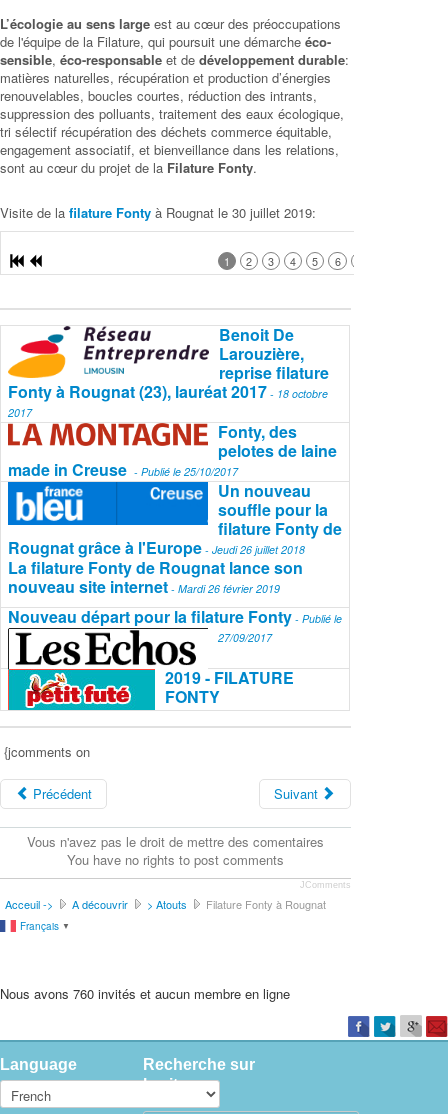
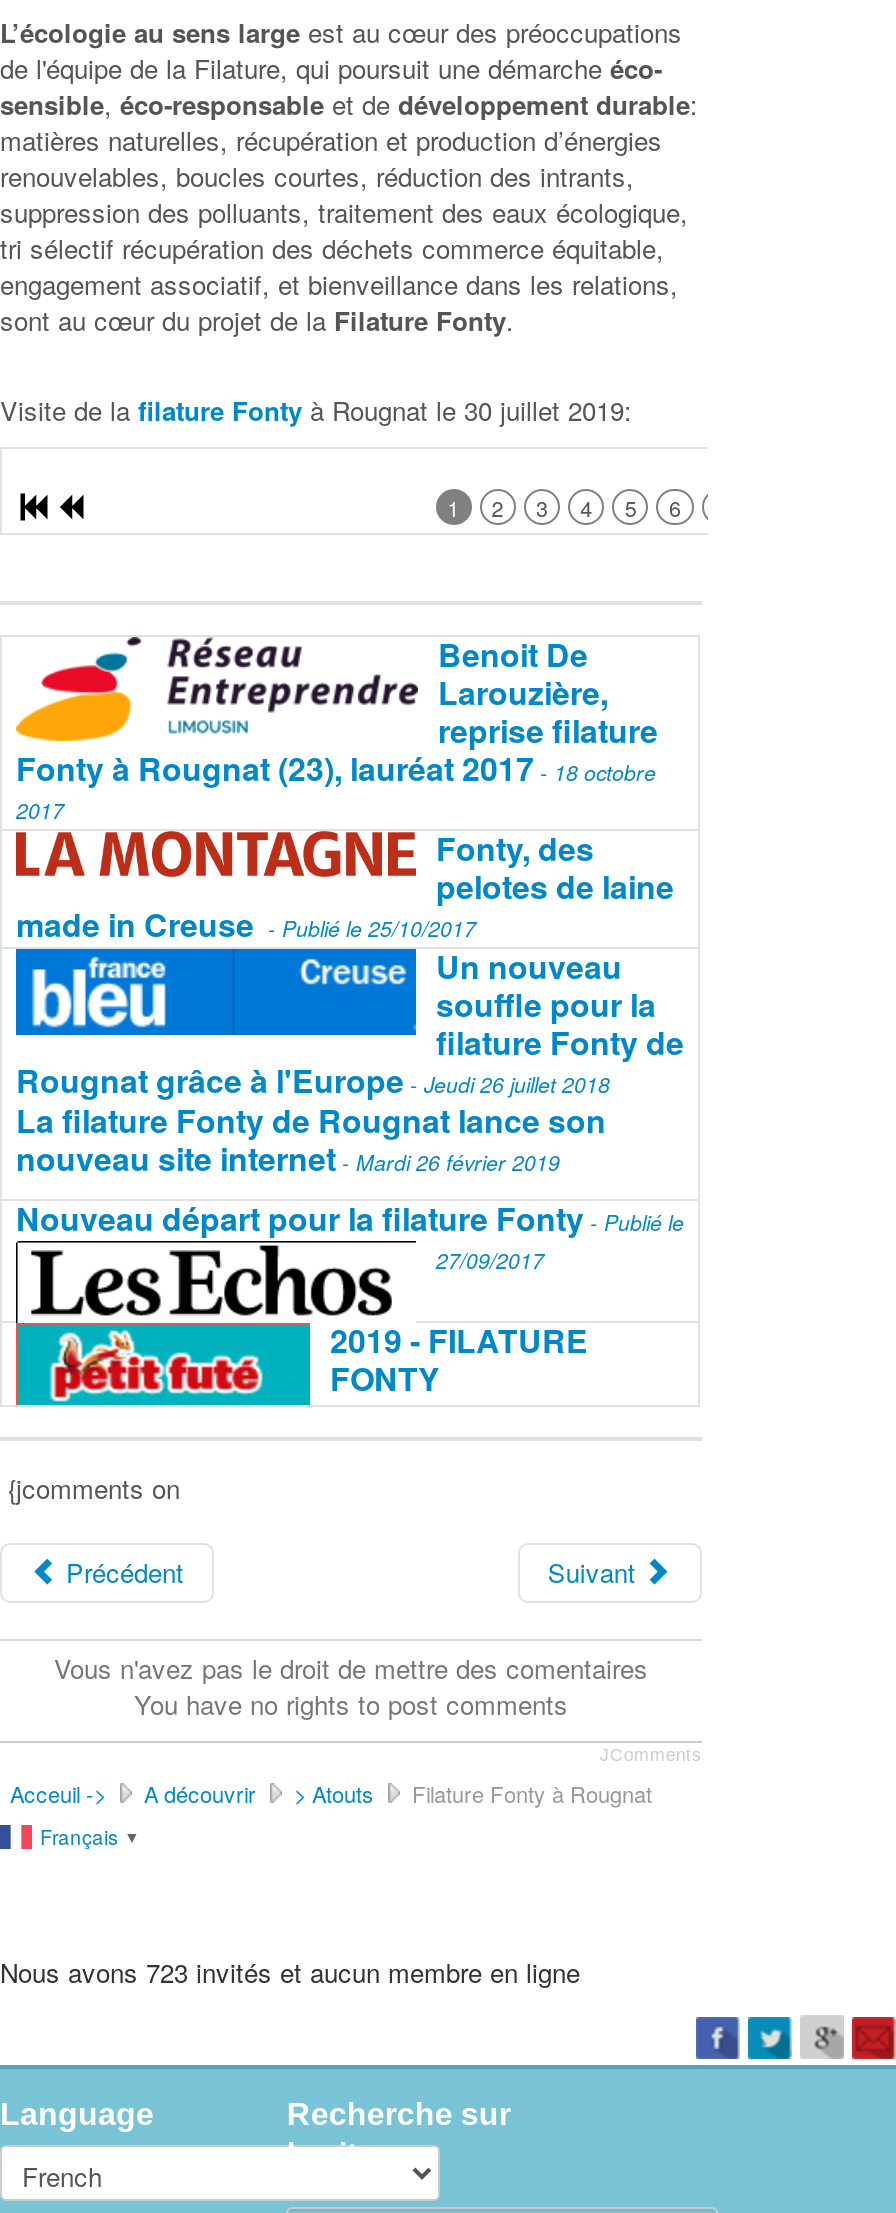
[0,984,290,1003] Nous avons 760 invités et aucun membre en ligne -> [0,1953,580,1991] Nous avons 723 invités et aucun membre en ligne

